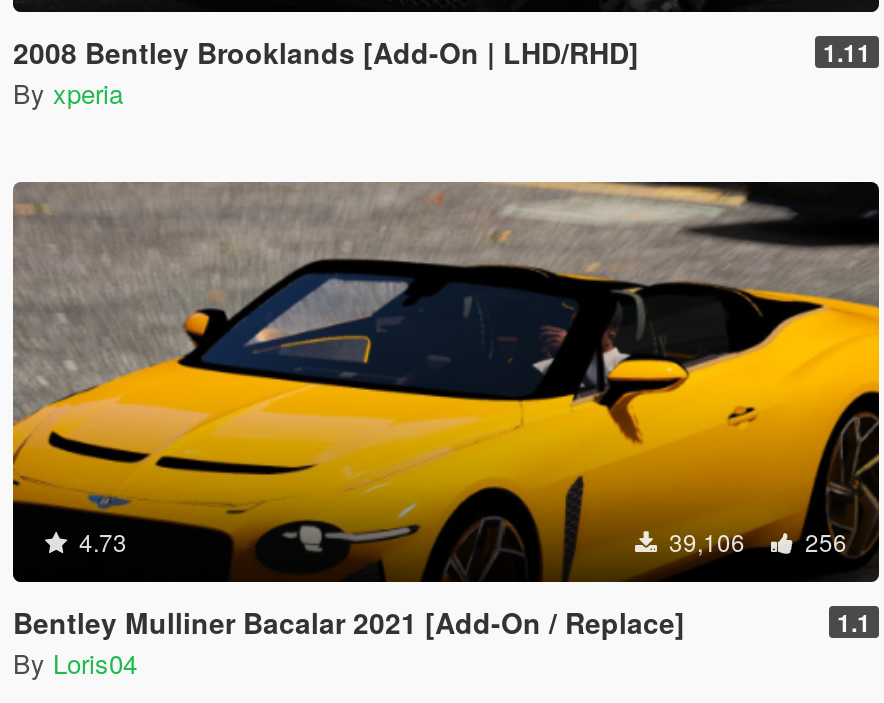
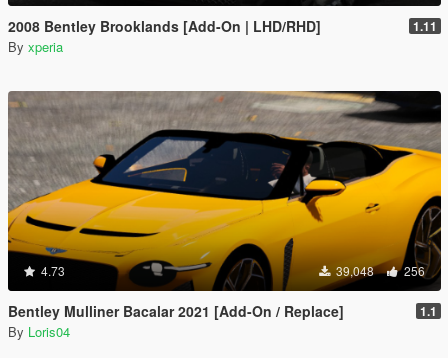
[663,524,847,558] 39,106 256 -> [333,262,425,279] 39,048 256

